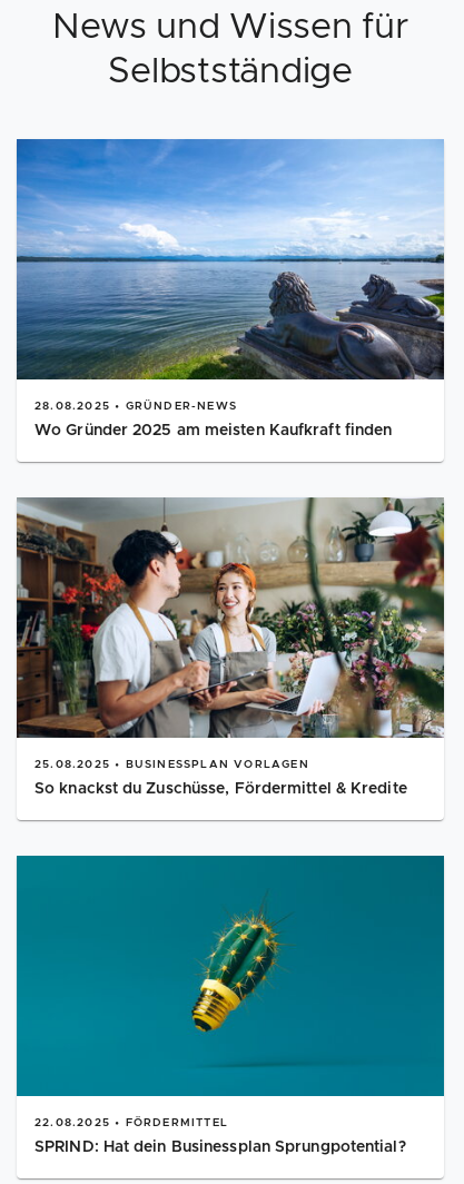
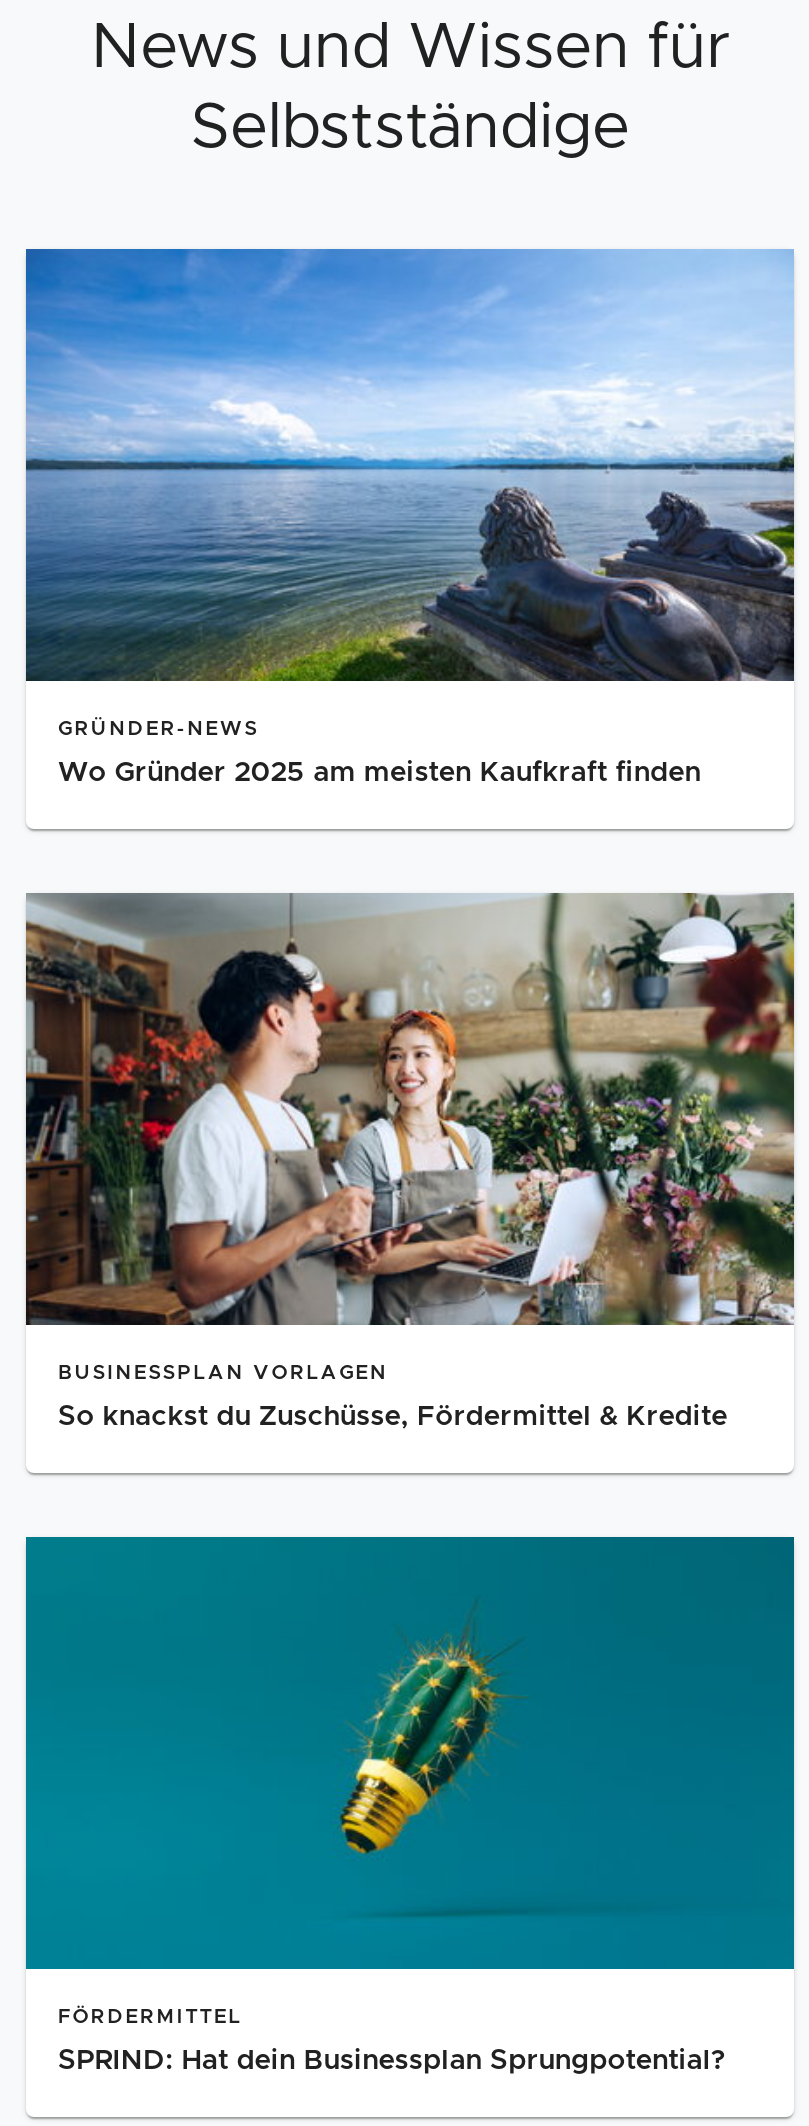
[34,401,237,412] 28.08.2025 • GRÜNDER-NEWS -> [58,719,259,739] GRÜNDER-NEWS
[34,759,309,770] 25.08.2025 • BUSINESSPLAN VORLAGEN -> [58,1363,388,1383] BUSINESSPLAN VORLAGEN
[34,1117,228,1128] 22.08.2025 • FÖRDERMITTEL -> [58,2007,243,2027] FÖRDERMITTEL

